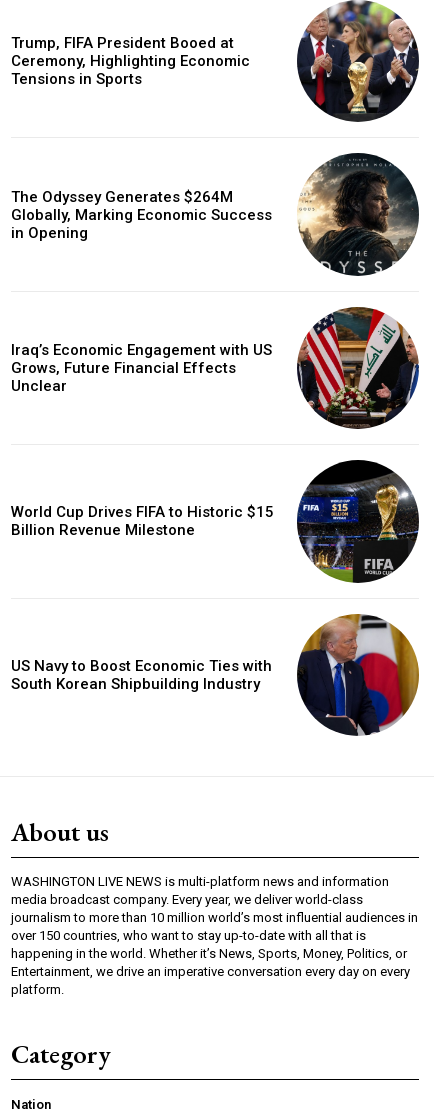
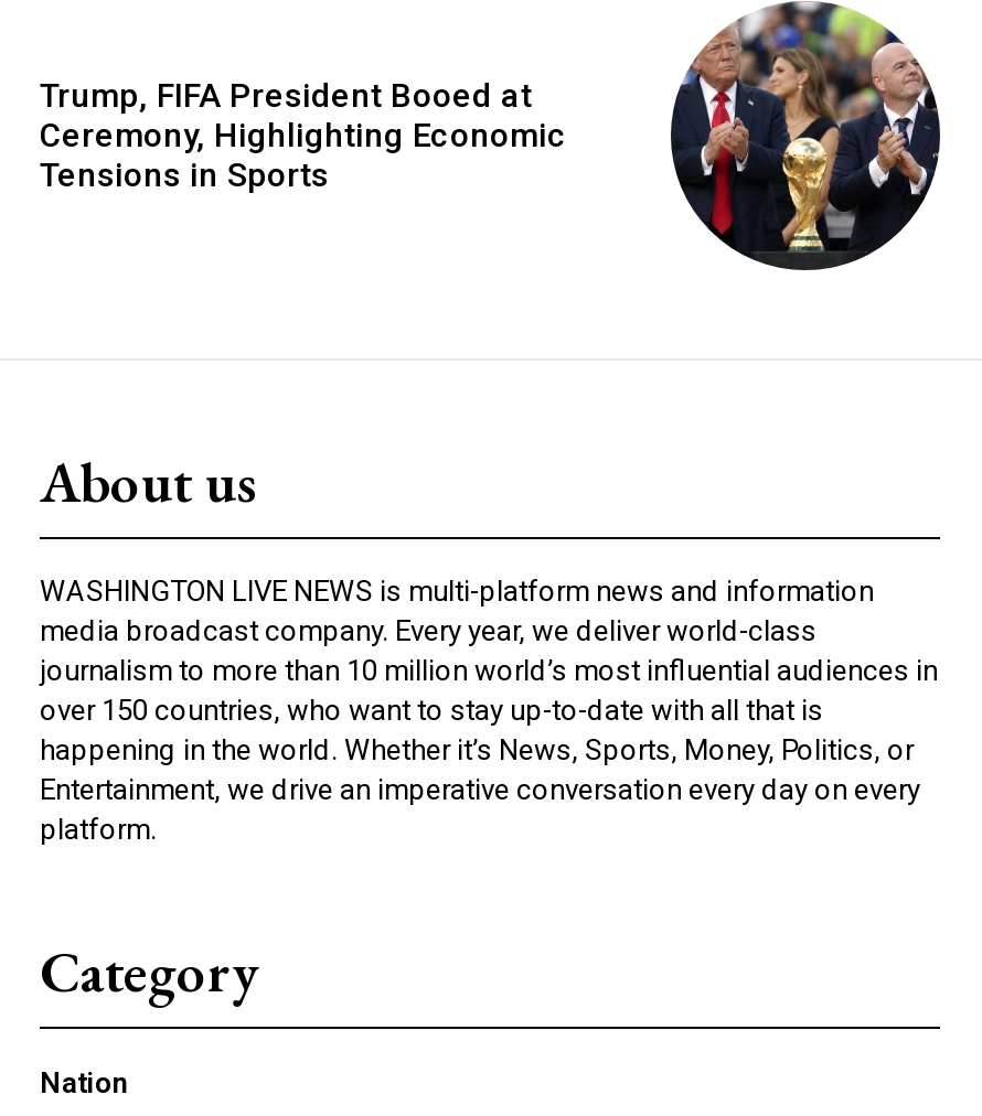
[11,152,420,277] [image] | The Odyssey Generates $264M | Globally, Marking Economic Success | in Opening -> none
[11,306,420,430] [image] | Iraq’s Economic Engagement with US | Grows, Future Financial Effects | Unclear -> none
[11,459,420,584] [image] | World Cup Drives FIFA to Historic $15 | Billion Revenue Milestone -> none
[11,613,420,736] [image] | US Navy to Boost Economic Ties with | South Korean Shipbuilding Industry -> none

